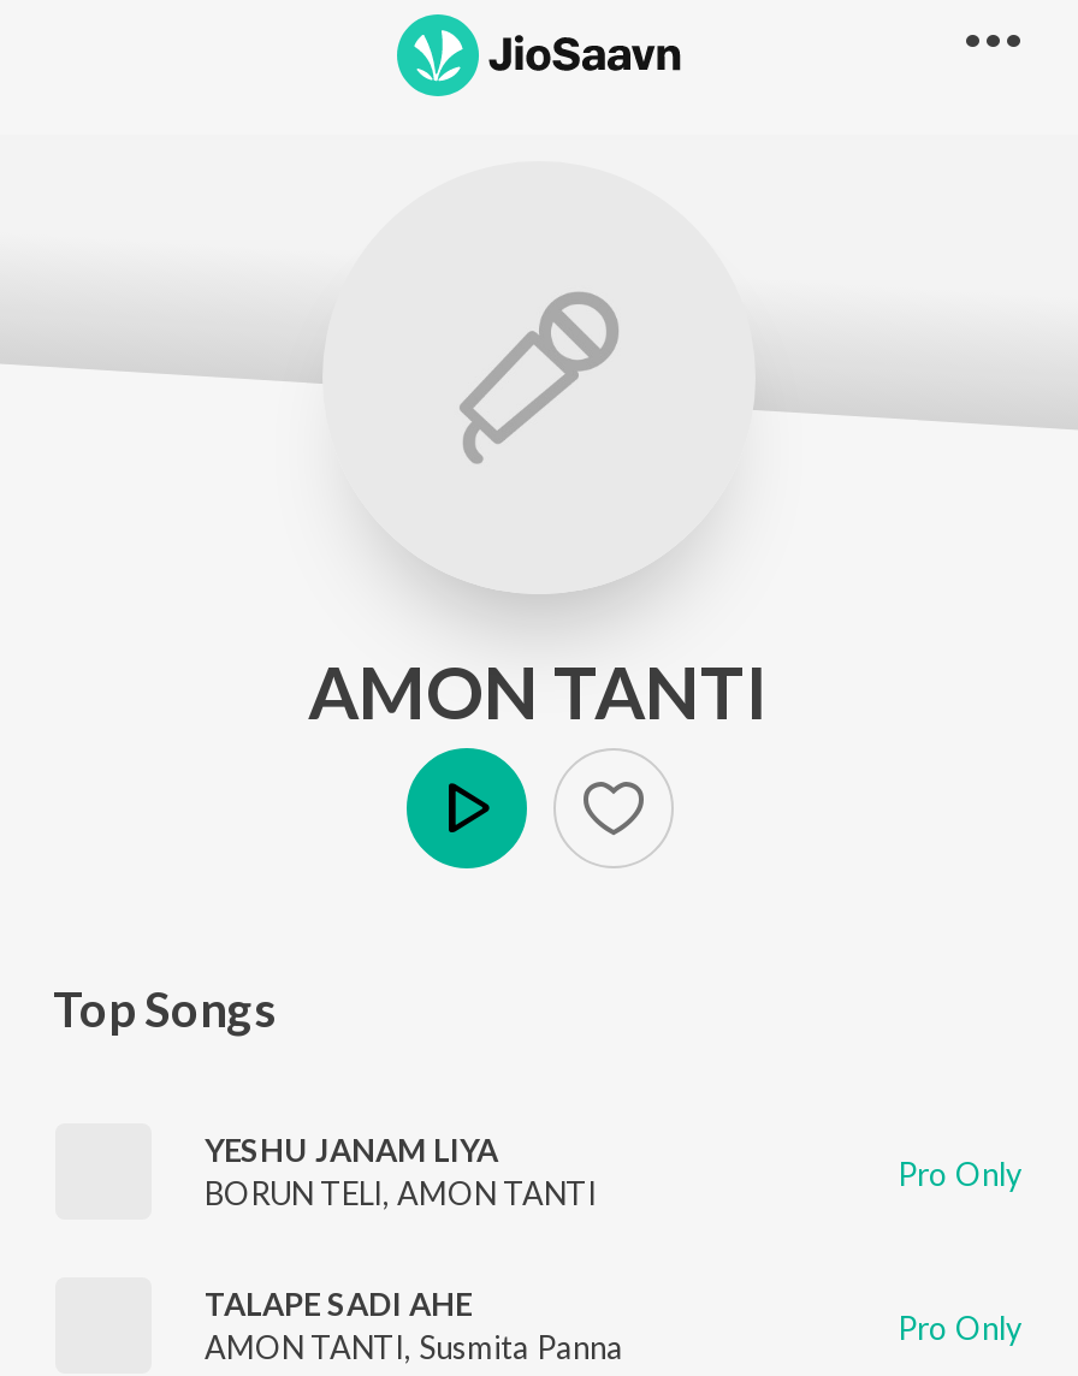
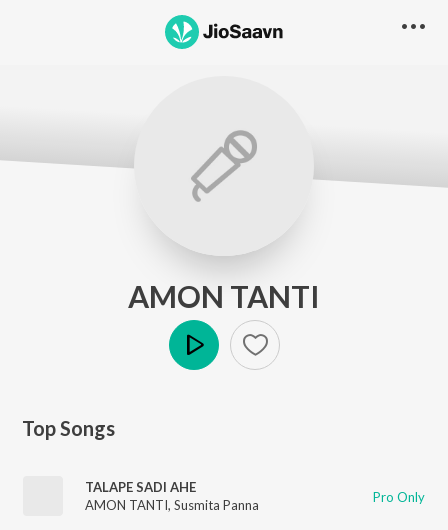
[205,1129,1023,1211] YESHU JANAM LIYA | BORUN TELI, AMON TANTI | Pro Only -> none

